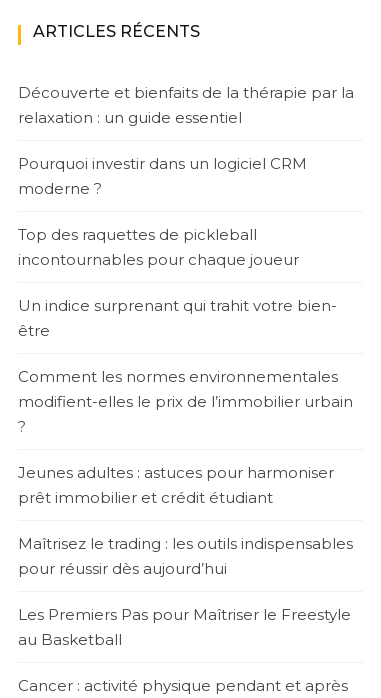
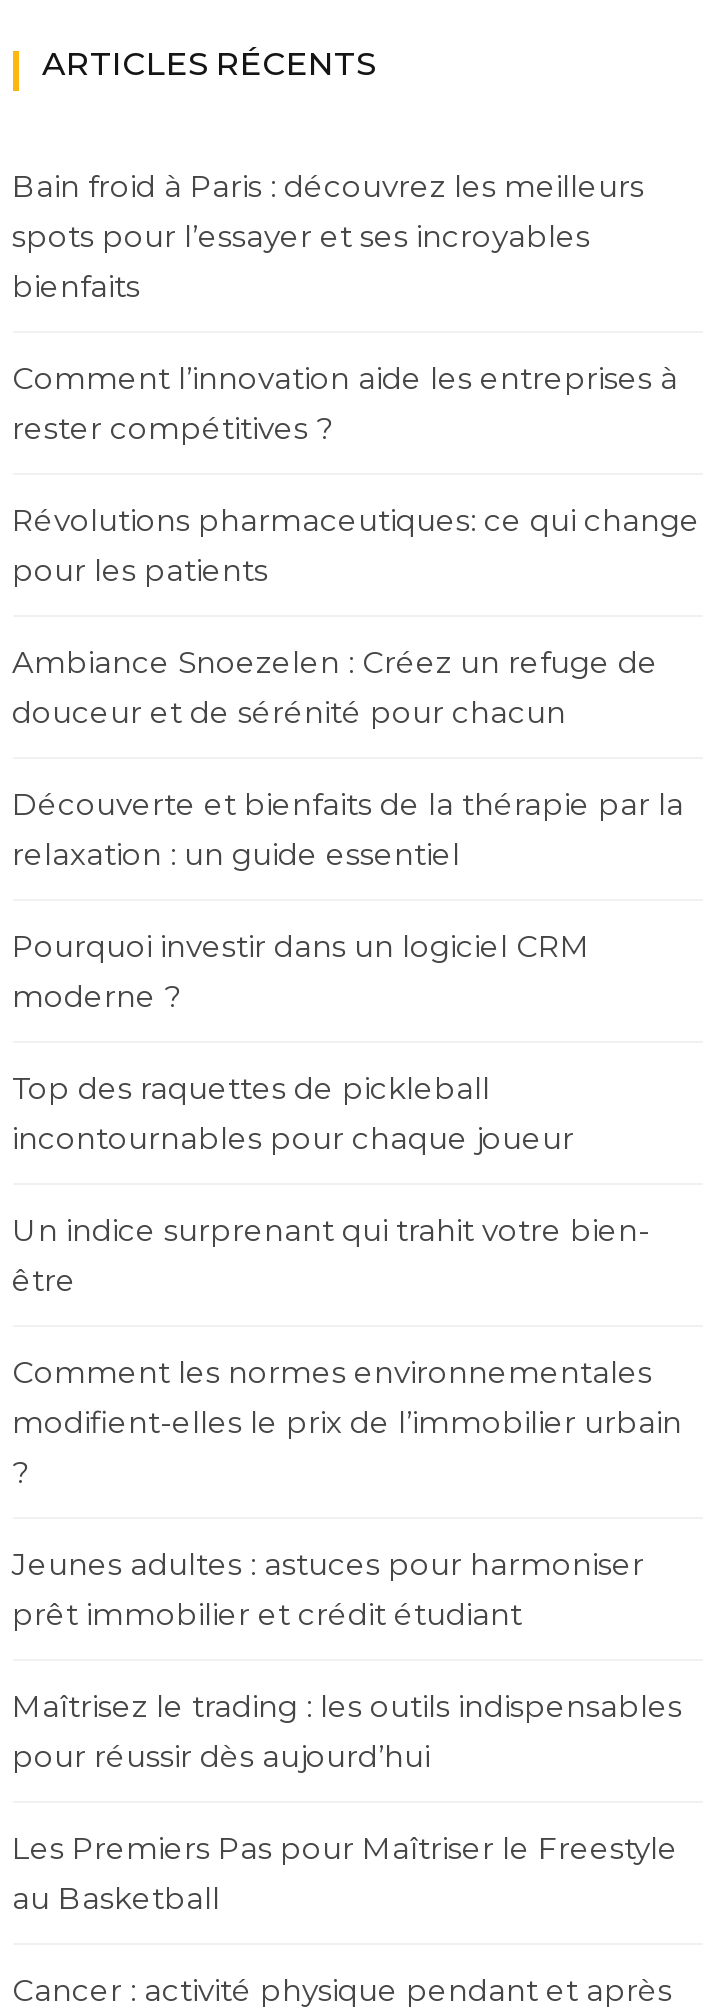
none -> [12,166,700,730] Bain froid à Paris : découvrez les meilleurs | spots pour l’essayer et ses incroyables | bienfaits | Comment l’innovation aide les entreprises à | rester compétitives ? | Révolutions pharmaceutiques: ce qui change | pour les patients | Ambiance Snoezelen : Créez un refuge de | douceur et de sérénité pour chacun

